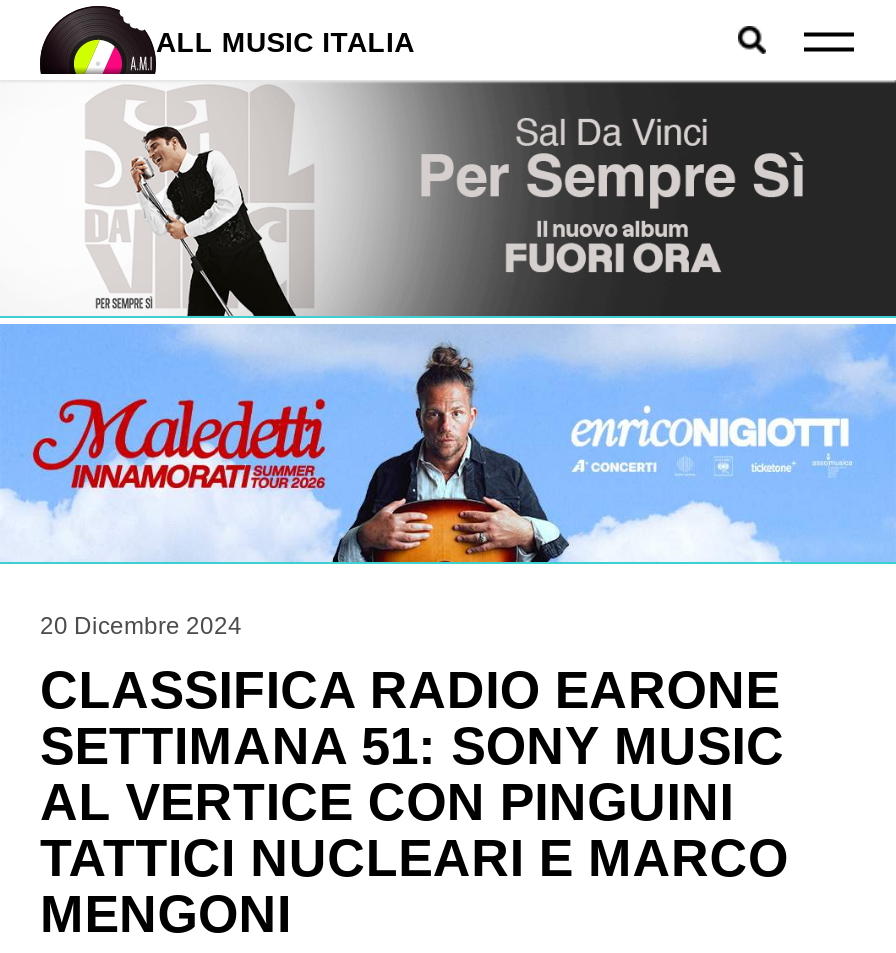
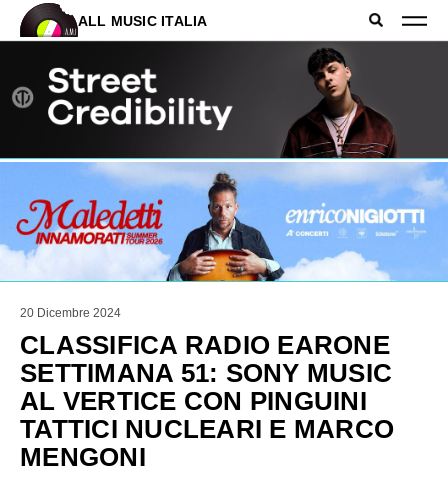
[6,82,804,318] [image] -> [3,40,401,159] [image]

